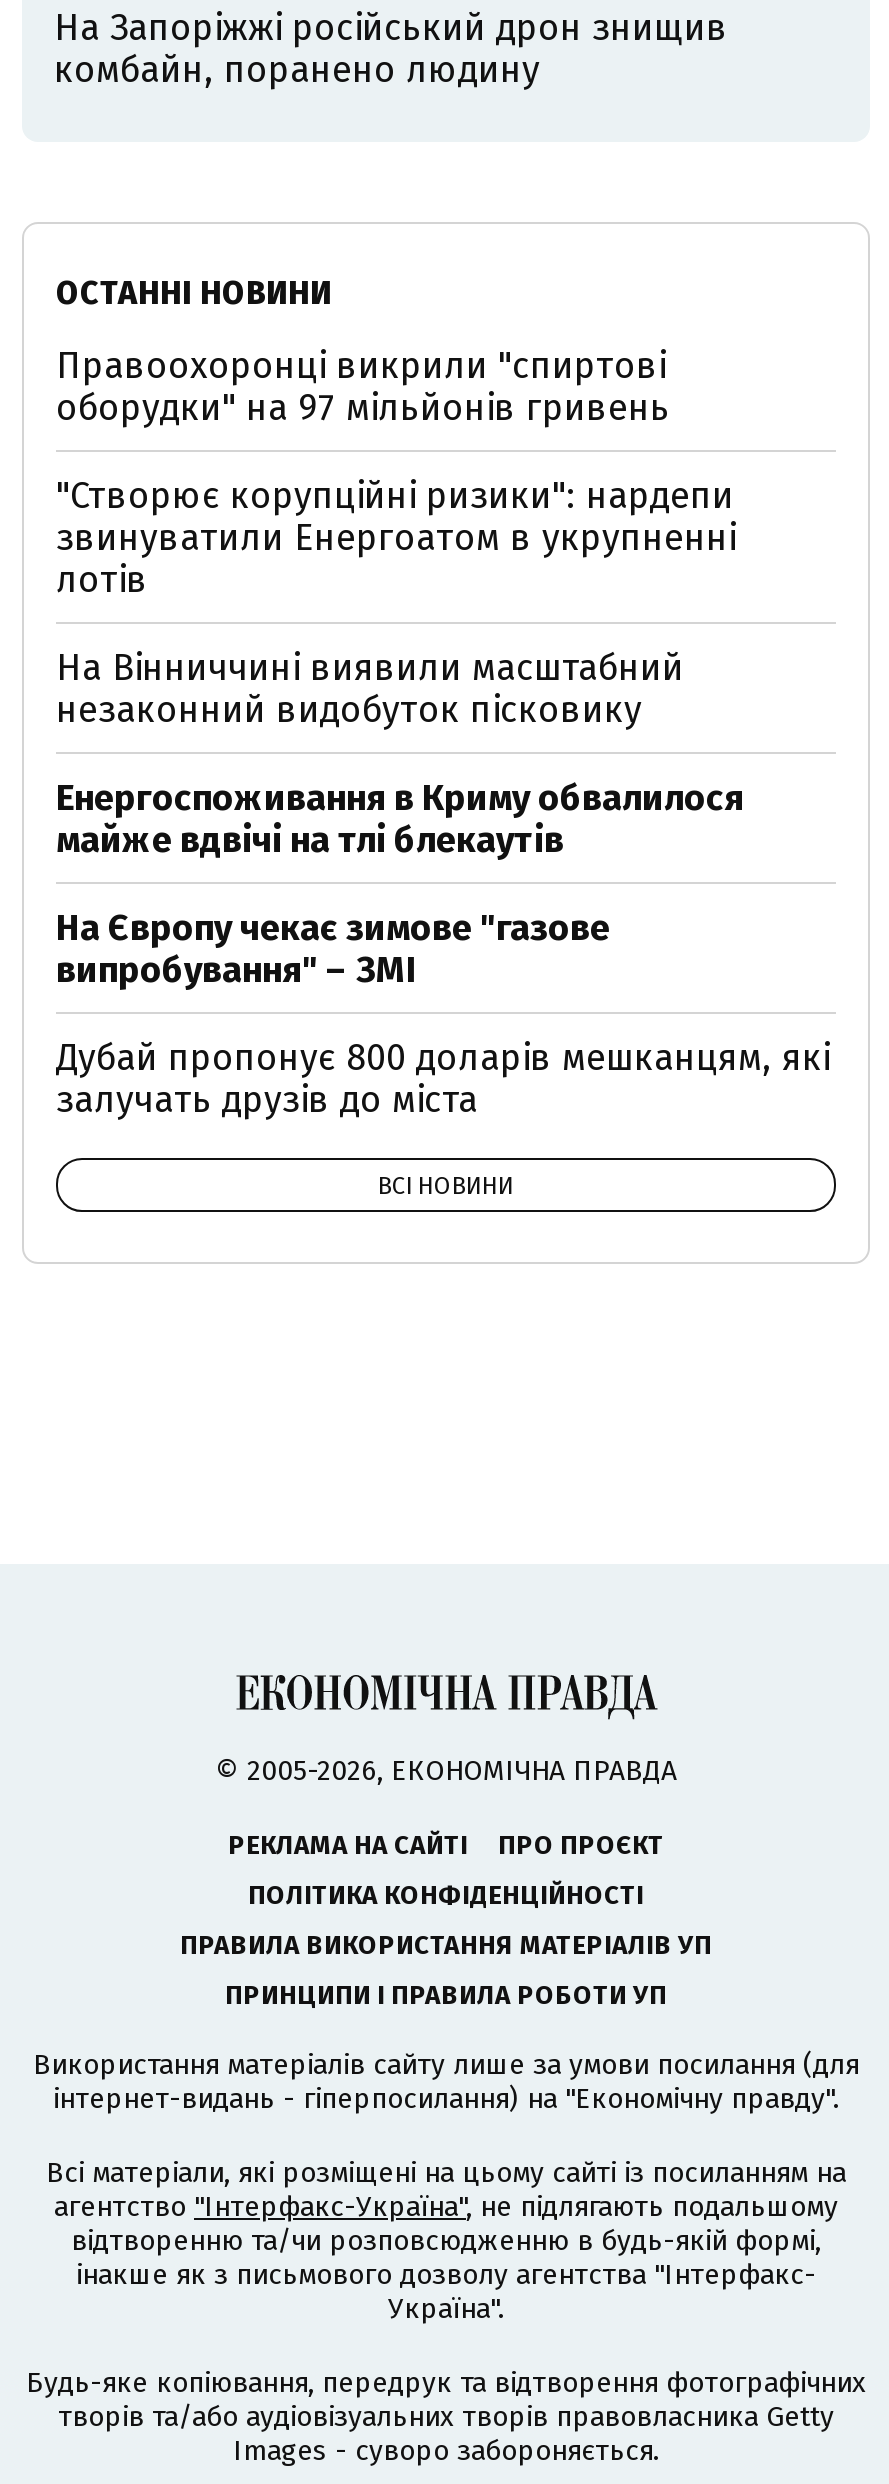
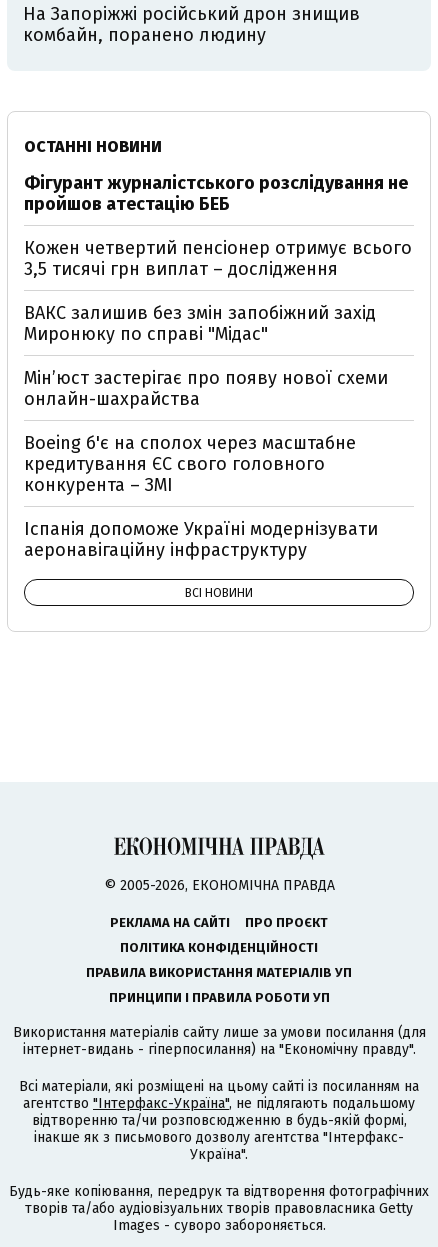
[56,344,670,430] Правоохоронці викрили "спиртові | оборудки" на 97 мільйонів гривень -> [24,172,408,215] Фігурант журналістського розслідування не | пройшов атестацію БЕБ
[56,474,736,602] "Створює корупційні ризики": нардепи | звинуватили Енергоатом в укрупненні | лотів -> [24,237,412,280] Кожен четвертий пенсіонер отримує всього | 3,5 тисячі грн виплат – дослідження
[56,646,684,732] На Вінниччині виявили масштабний | незаконний видобуток пісковику -> [24,302,376,345] ВАКС залишив без змін запобіжний захід | Миронюку по справі "Мідас"
[56,776,744,862] Енергоспоживання в Криму обвалилося | майже вдвічі на тлі блекаутів -> [24,367,388,410] Мін’юст застерігає про появу нової схеми | онлайн-шахрайства
[56,906,610,992] На Європу чекає зимове "газове | випробування" – ЗМІ -> [24,432,356,496] Boeing б'є на сполох через масштабне | кредитування ЄС свого головного | конкурента – ЗМІ
[56,1036,830,1122] Дубай пропонує 800 доларів мешканцям, які | залучать друзів до міста -> [24,518,378,561] Іспанія допоможе Україні модернізувати | аеронавігаційну інфраструктуру

